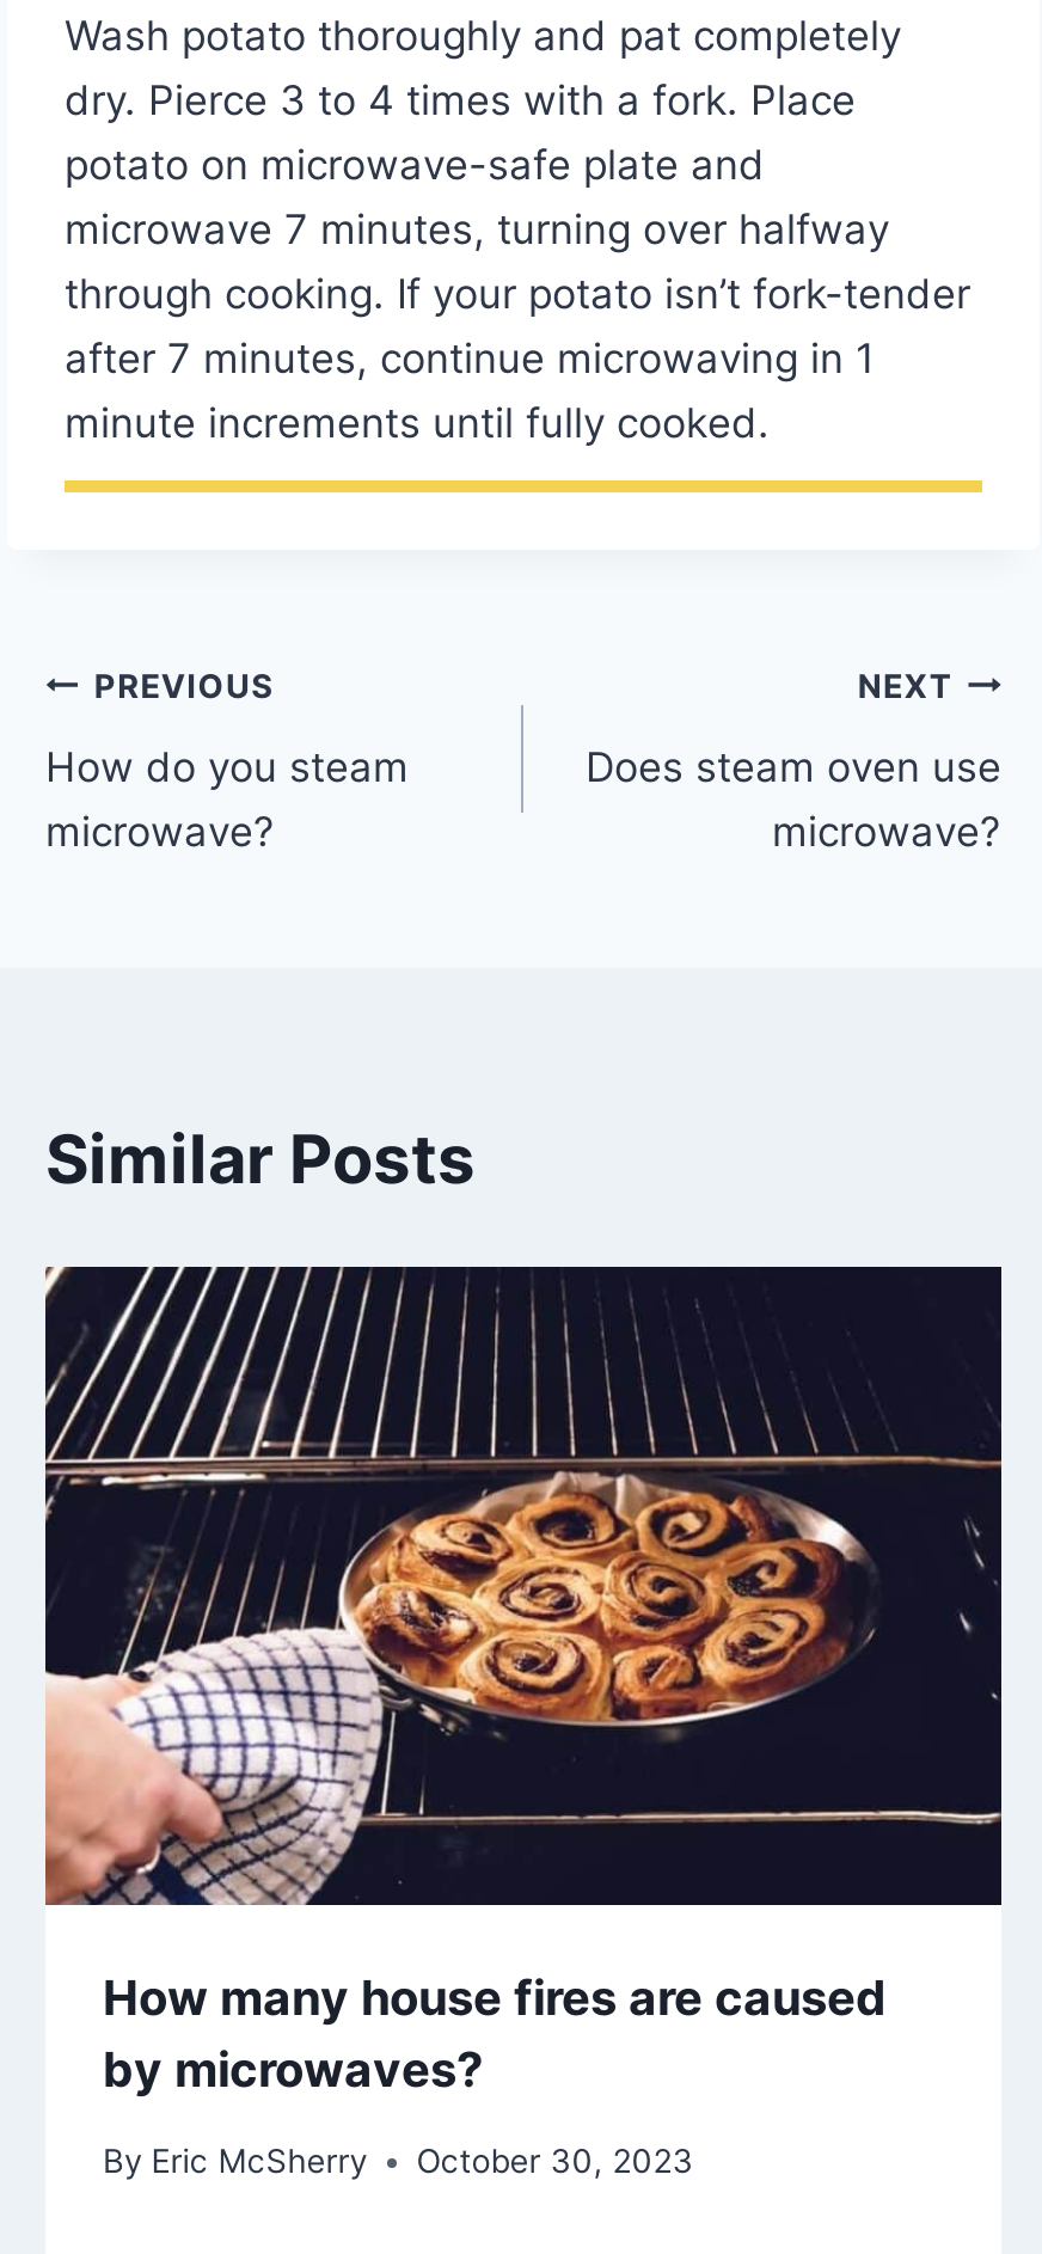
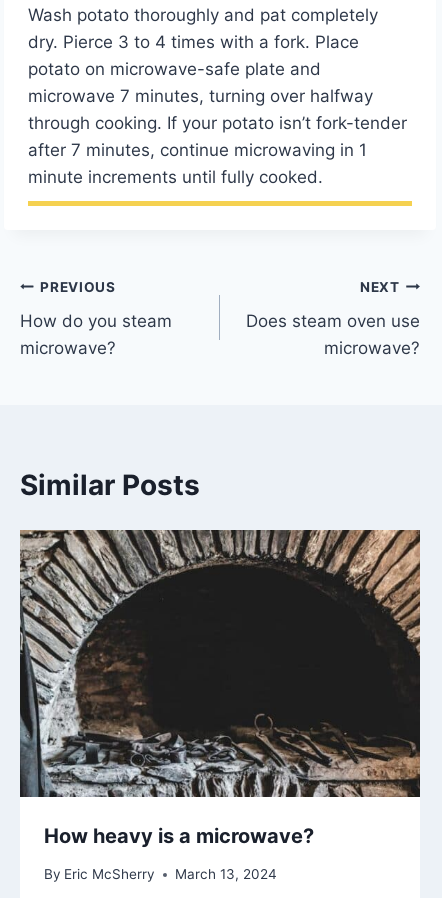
[43,1264,1004,2098] [image] | How many house fires are caused | by microwaves? -> [19,529,421,848] [image] | How heavy is a microwave?
[103,2143,694,2181] By Eric McSherry October 30, 2023 -> [44,866,277,882] By Eric McSherry March 13, 2024

